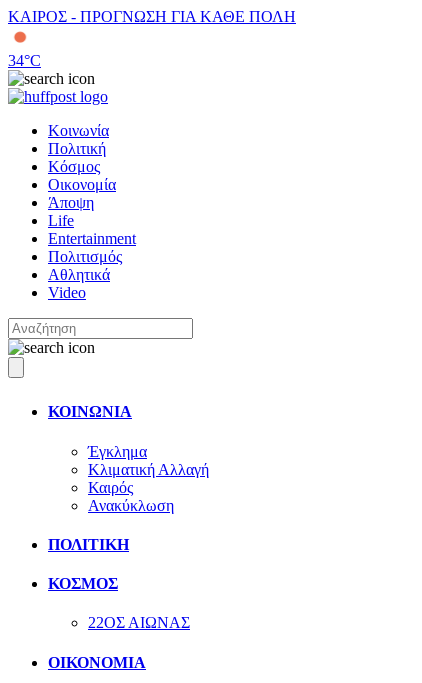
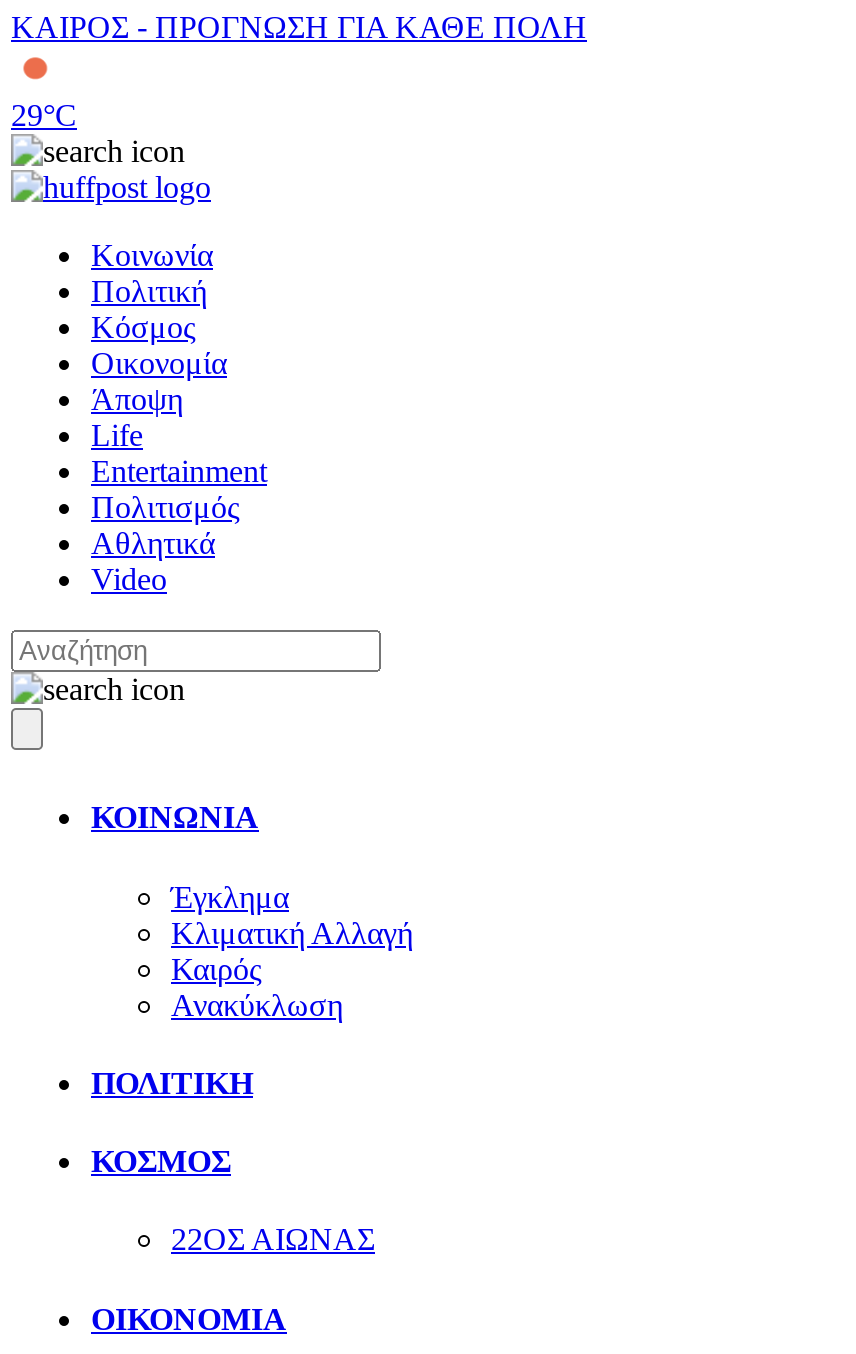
[8,52,41,69] 34°C -> [11,98,77,132] 29°C

